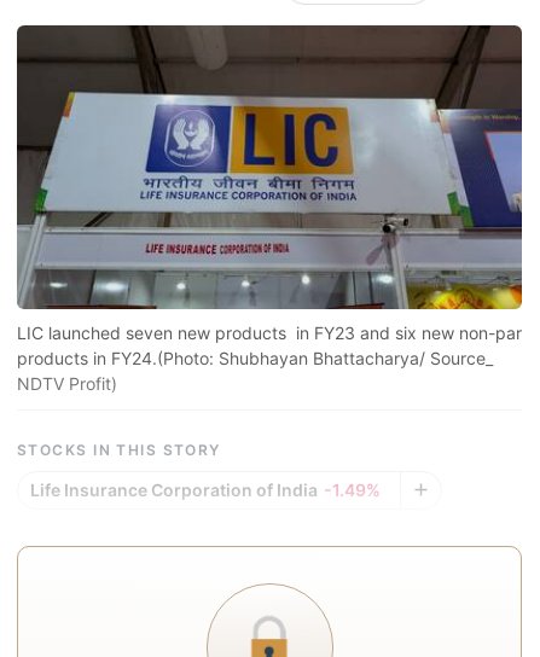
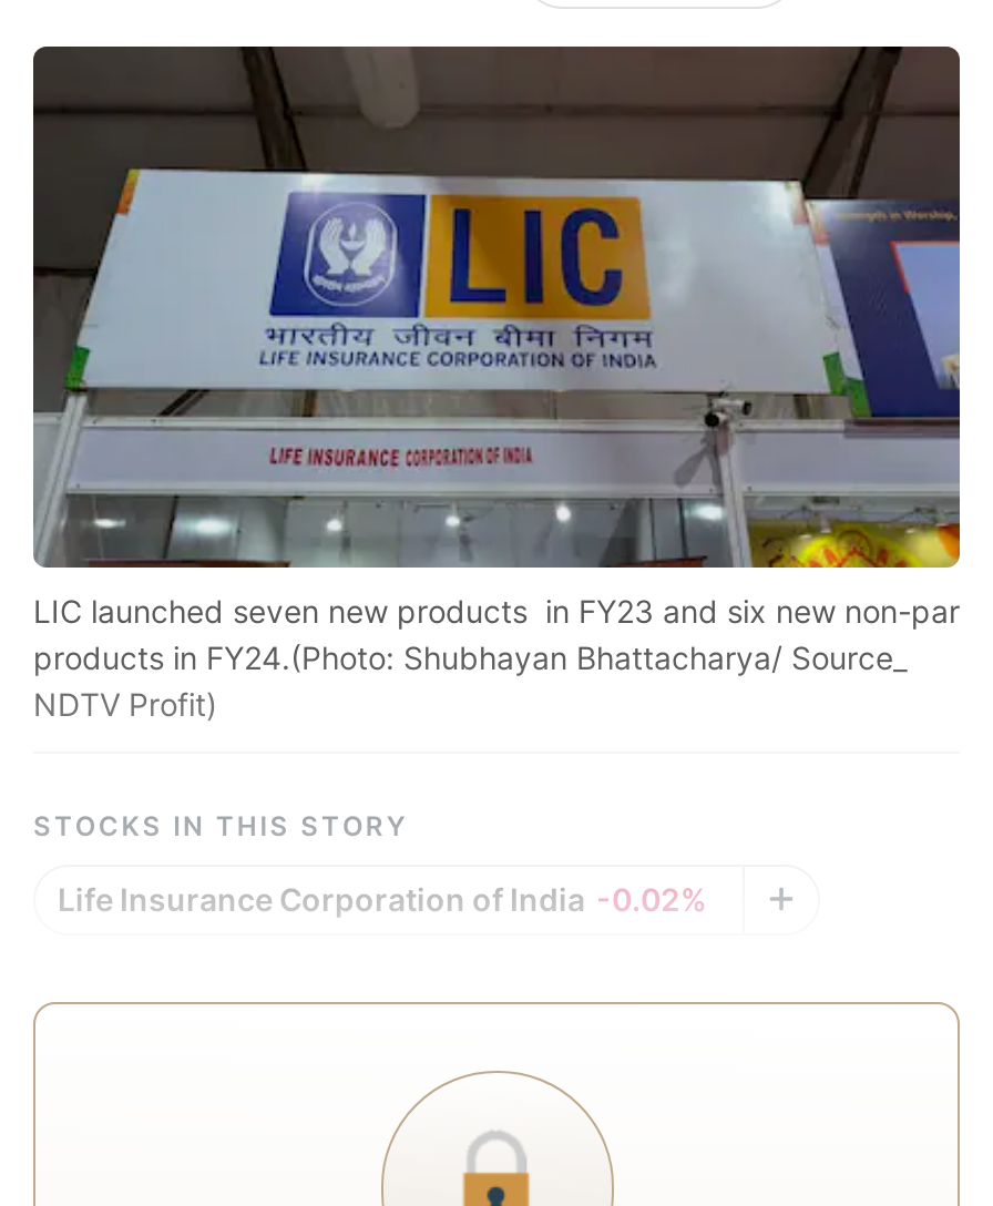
[30,480,381,500] Life Insurance Corporation of India -1.49% -> [58,880,707,918] Life Insurance Corporation of India -0.02%

